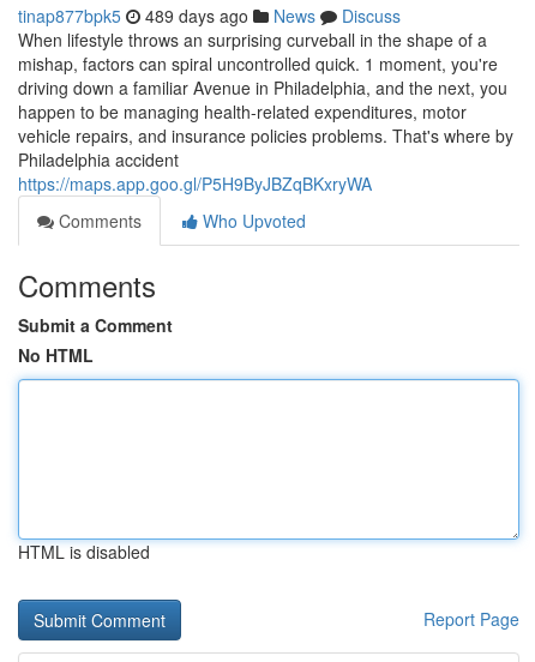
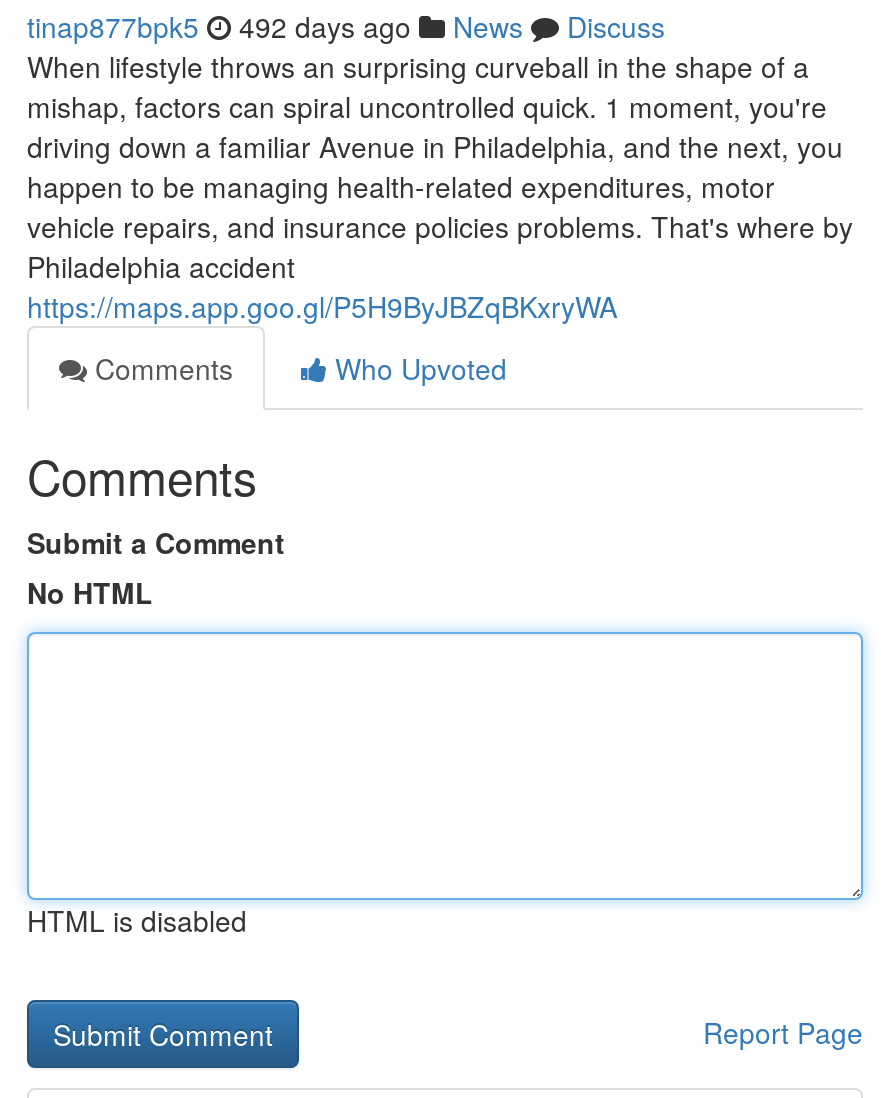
[18,4,401,28] tinap877bpk5 489 days ago News Discuss -> [27,6,665,46] tinap877bpk5 492 days ago News Discuss

